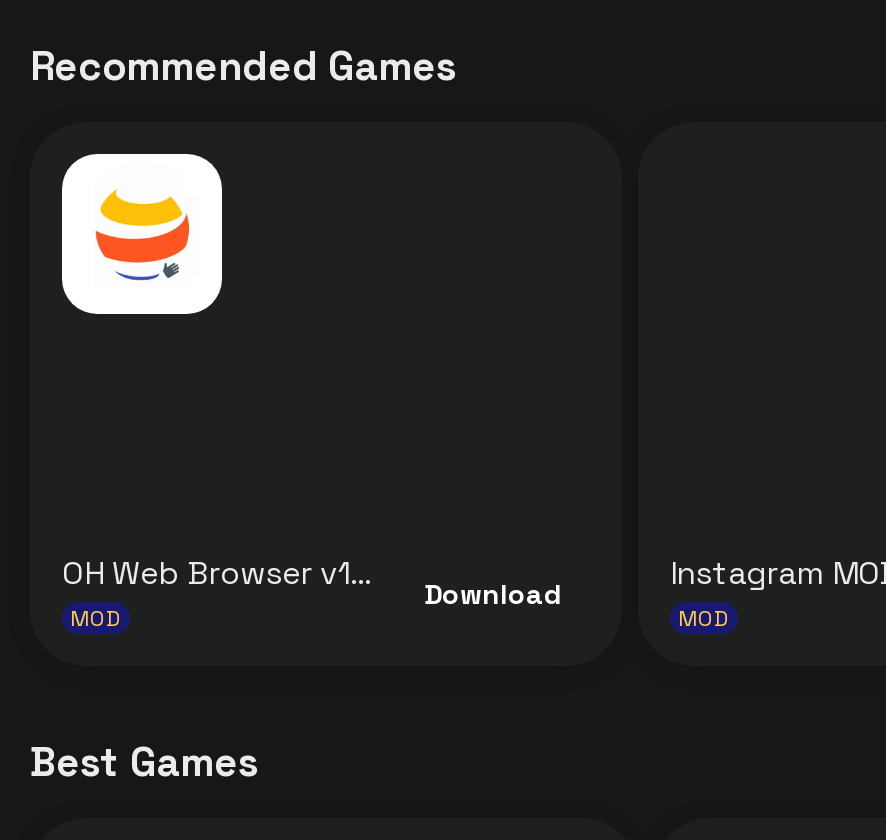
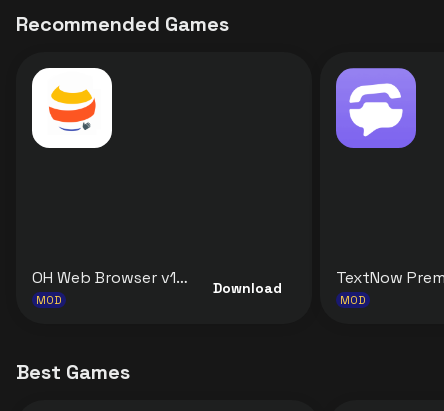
none -> [335,67,417,149] [image]

